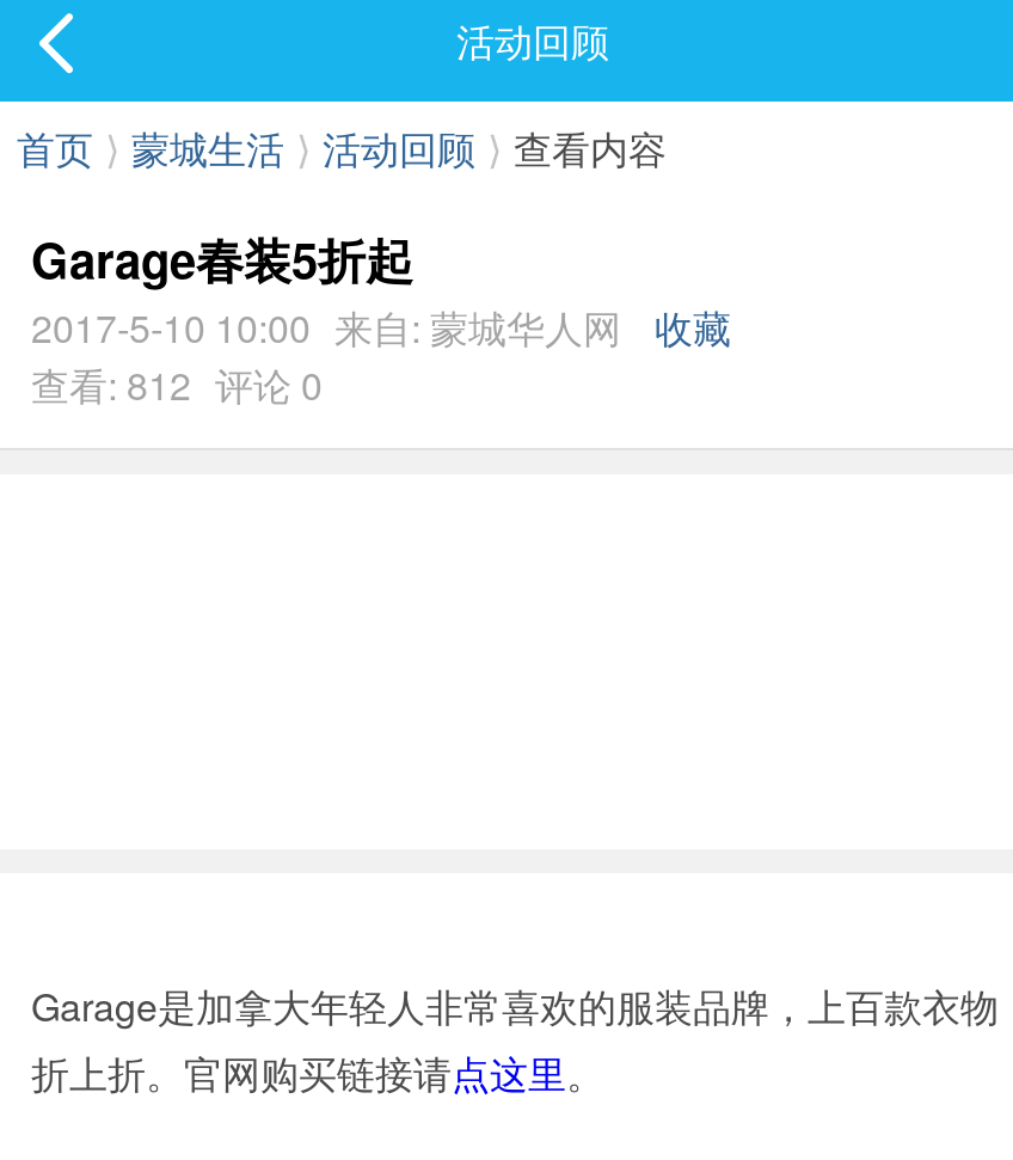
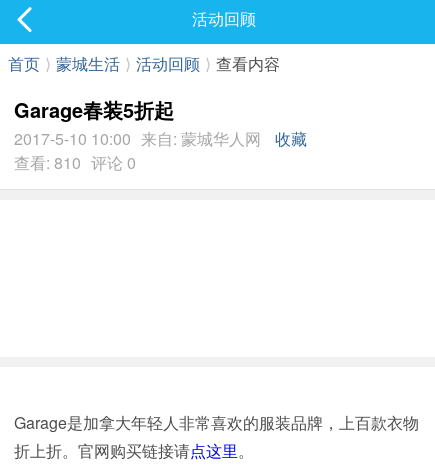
[31,357,323,412] 查看: 812 评论 0 -> [14,151,136,174] 查看: 810 评论 0

